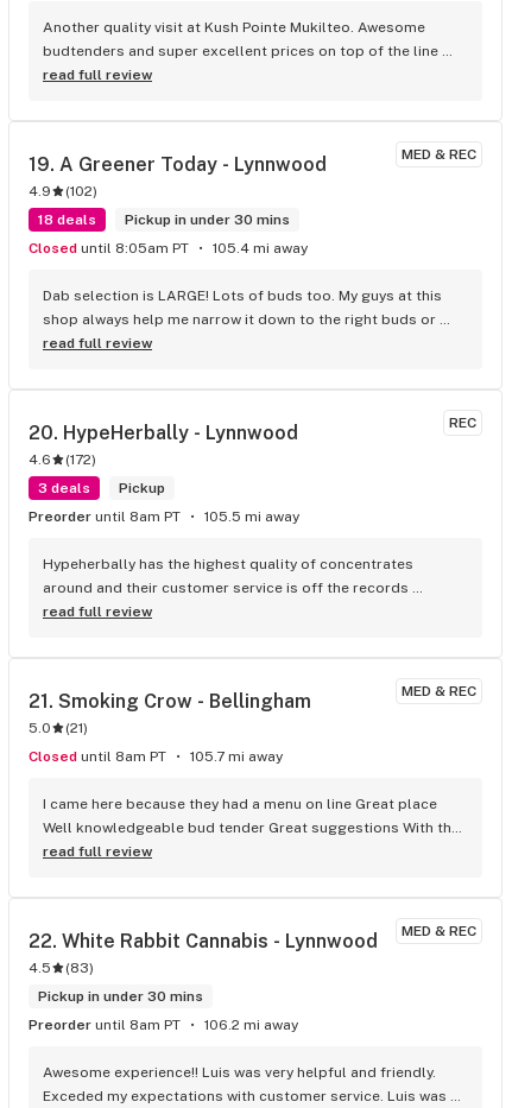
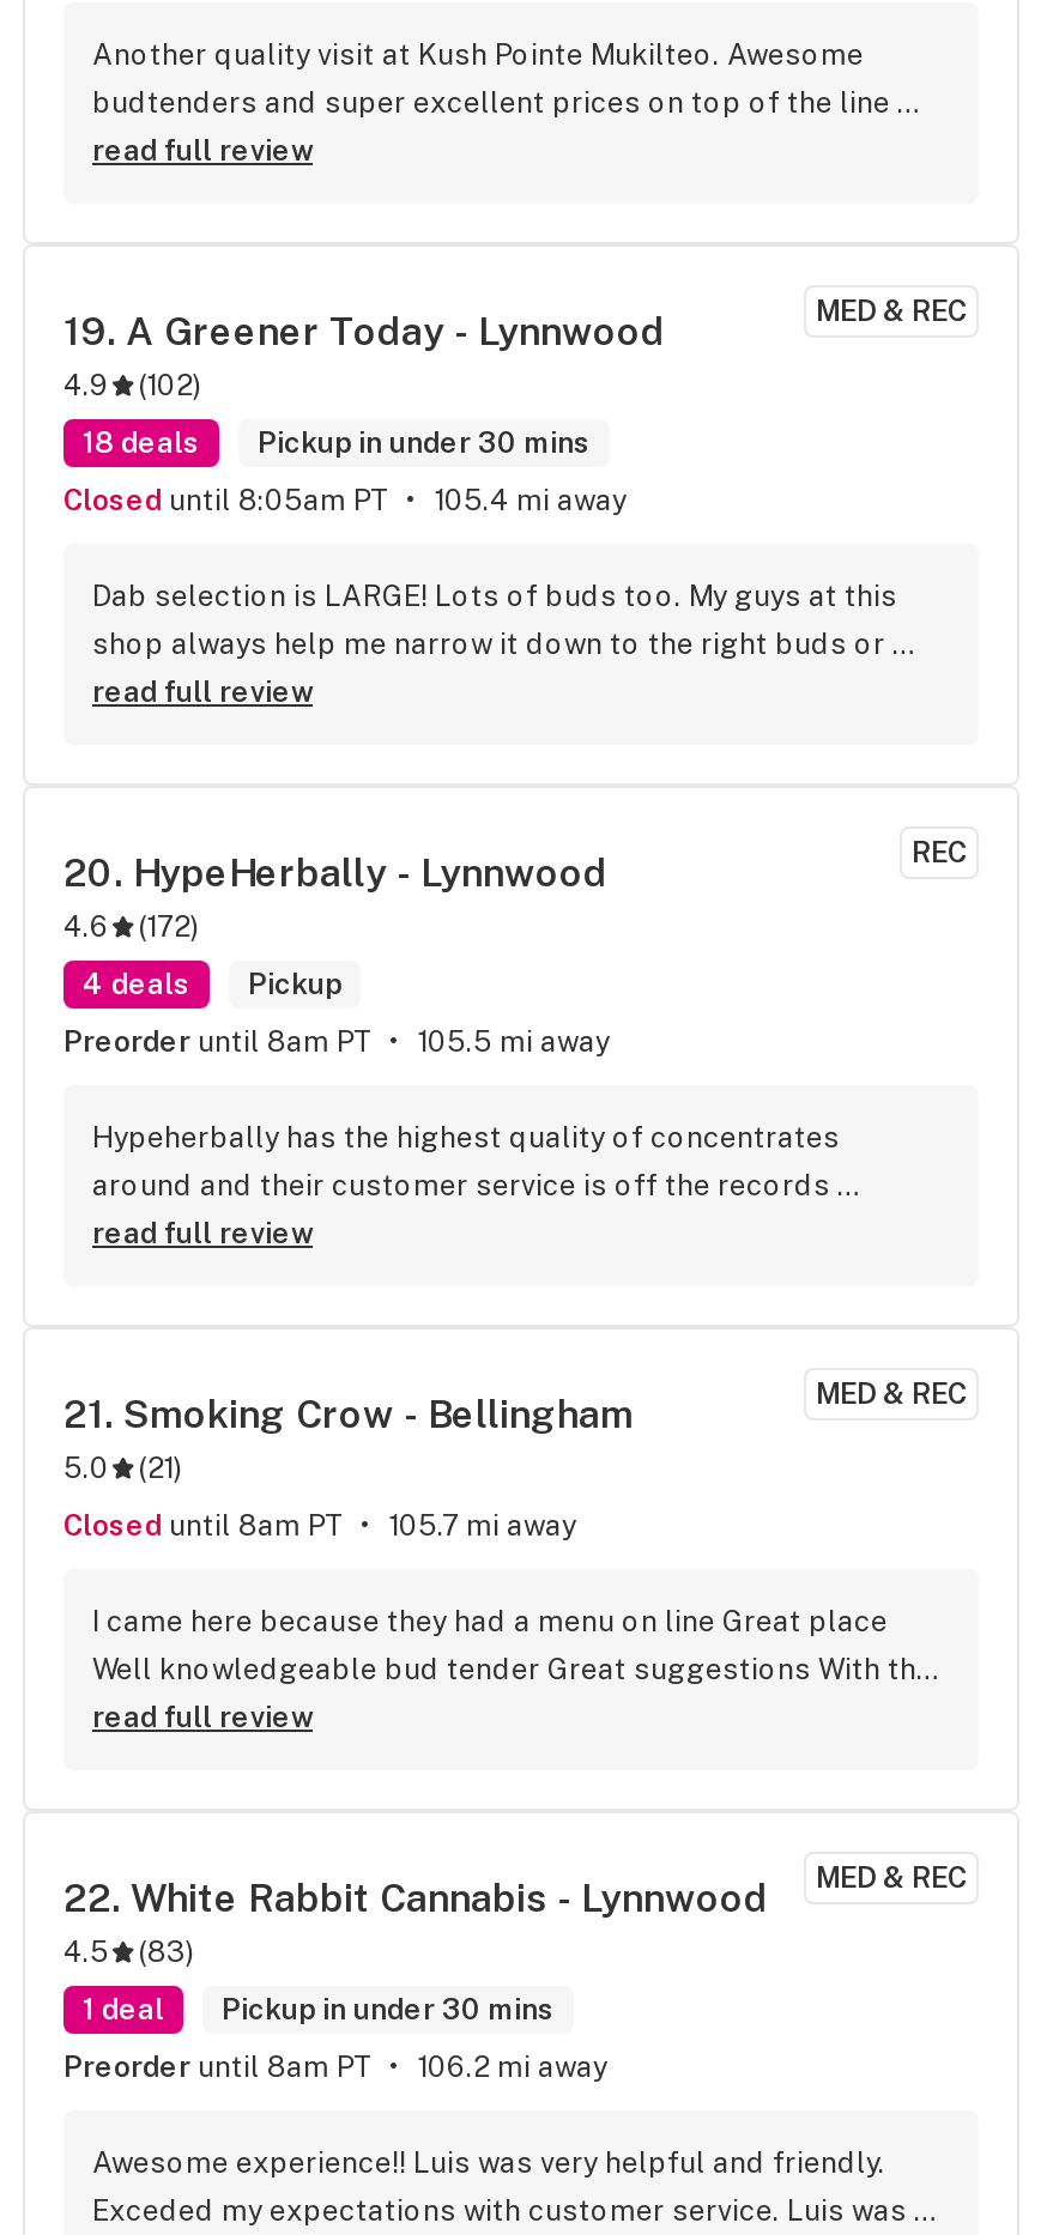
[38,480,165,496] 3 deals Pickup -> [83,968,341,1001] 4 deals Pickup
none -> [83,1993,164,2027] 1 deal

